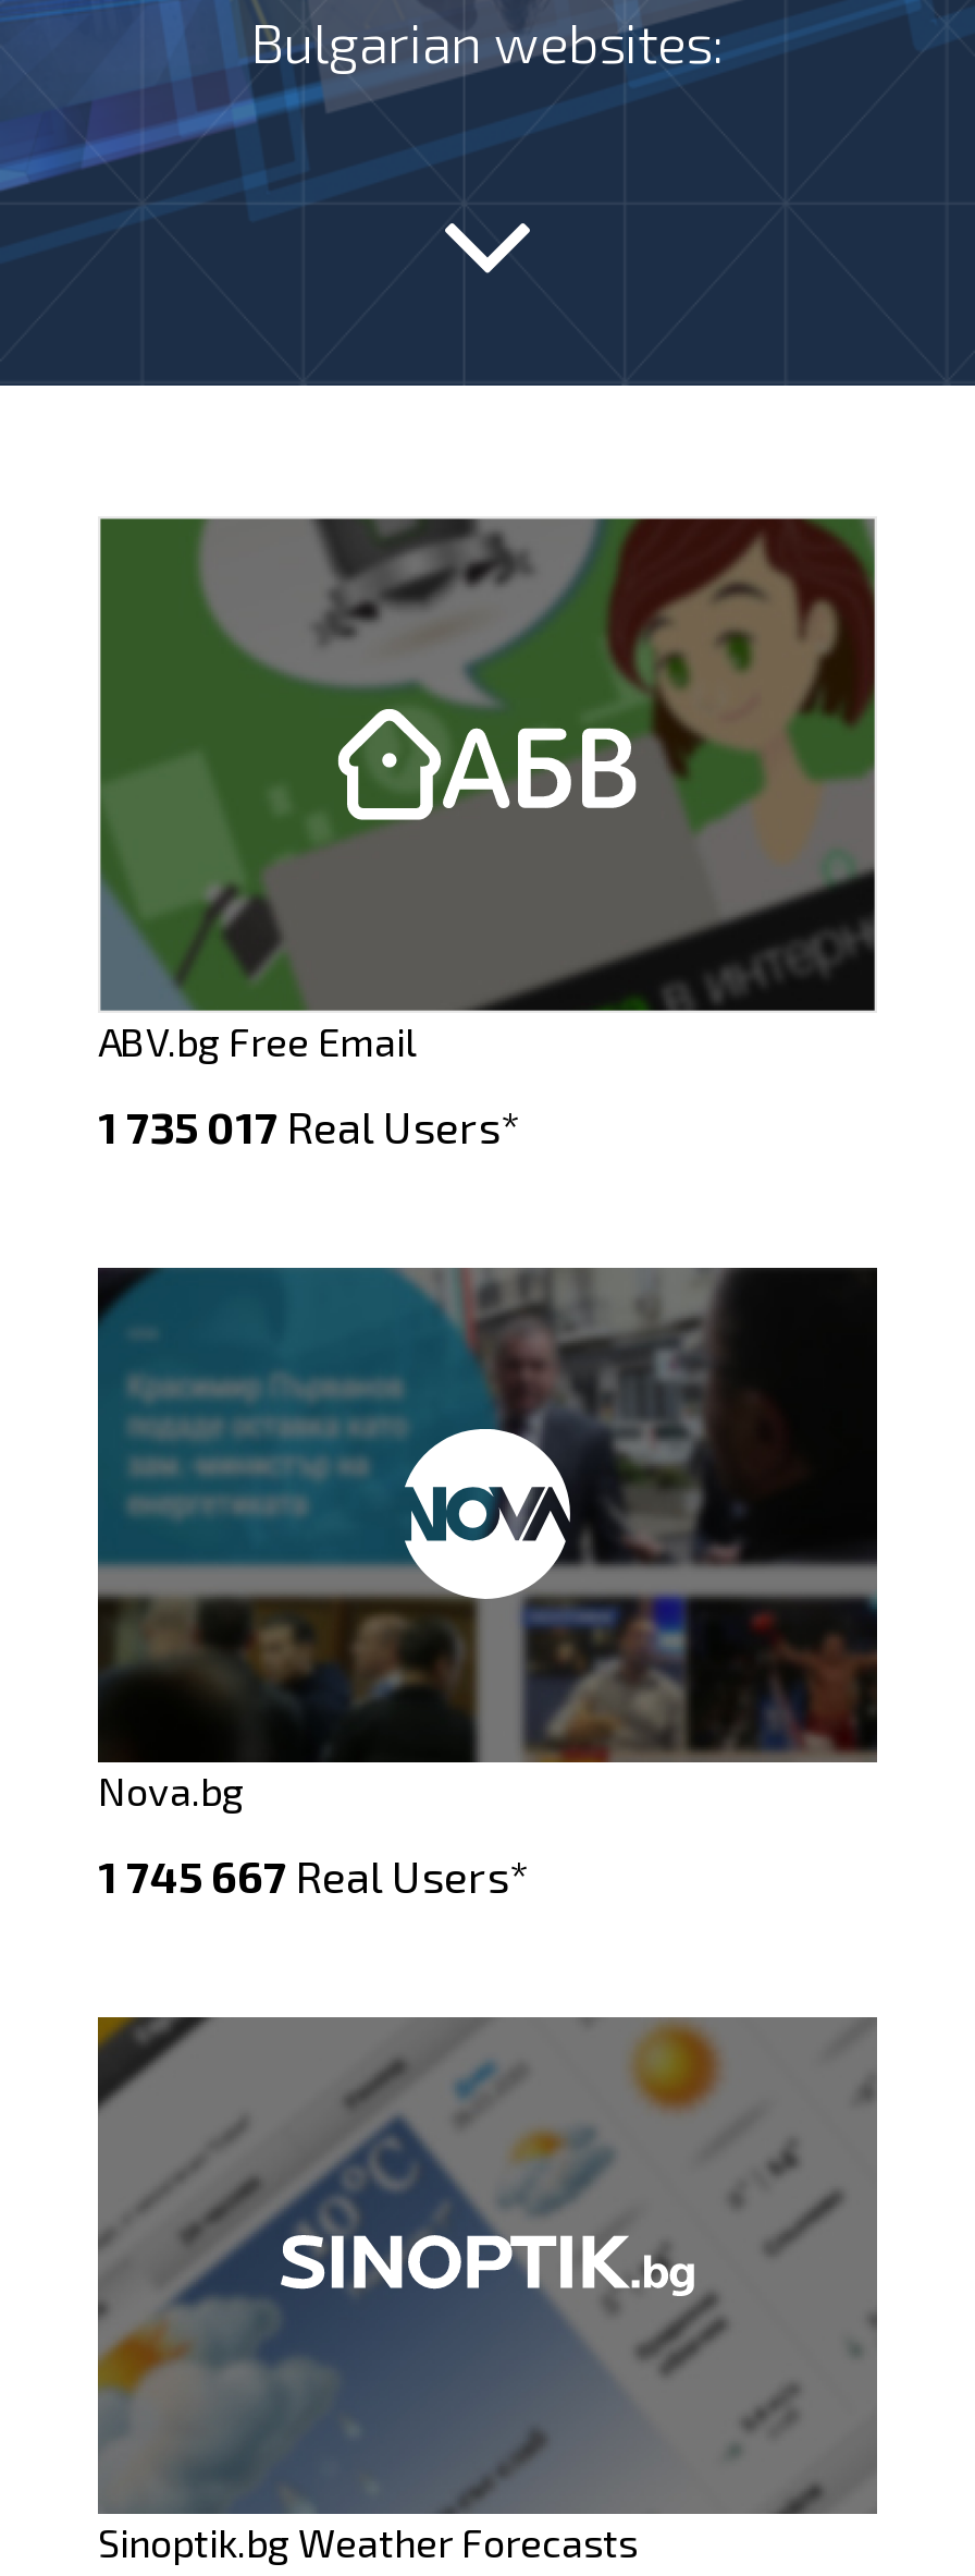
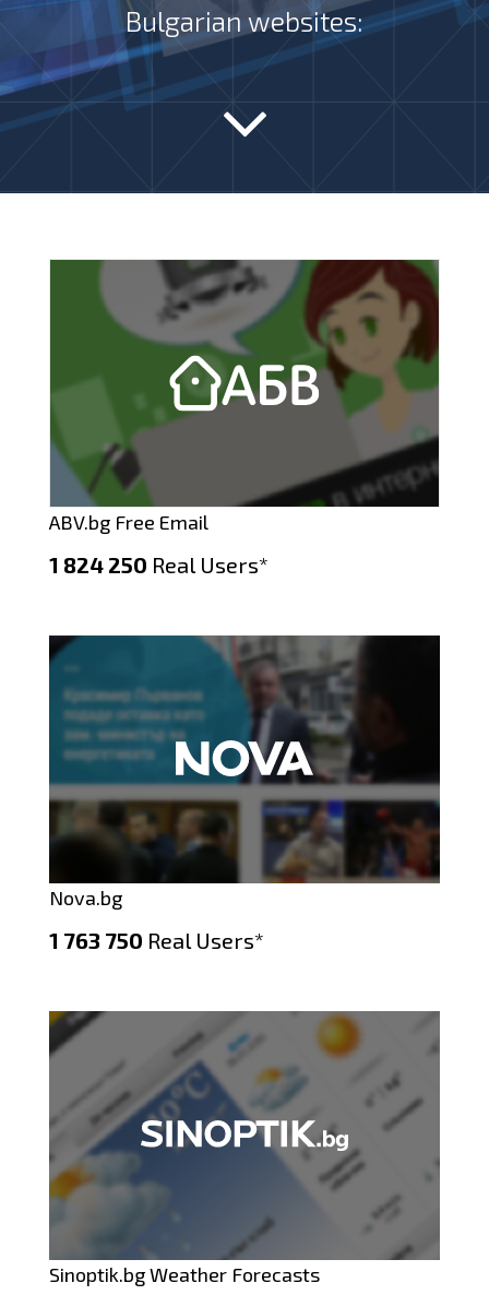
[98,1099,520,1151] 1 735 017 Real Users* -> [49,551,269,577] 1 824 250 Real Users*
[350,1427,622,1601] [image] -> [175,716,313,801] [image]
[98,1849,529,1902] 1 745 667 Real Users* -> [49,927,264,953] 1 763 750 Real Users*

